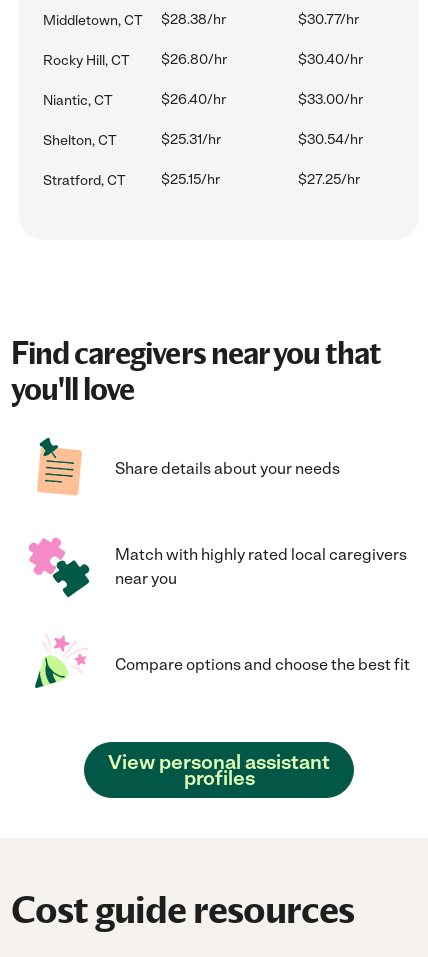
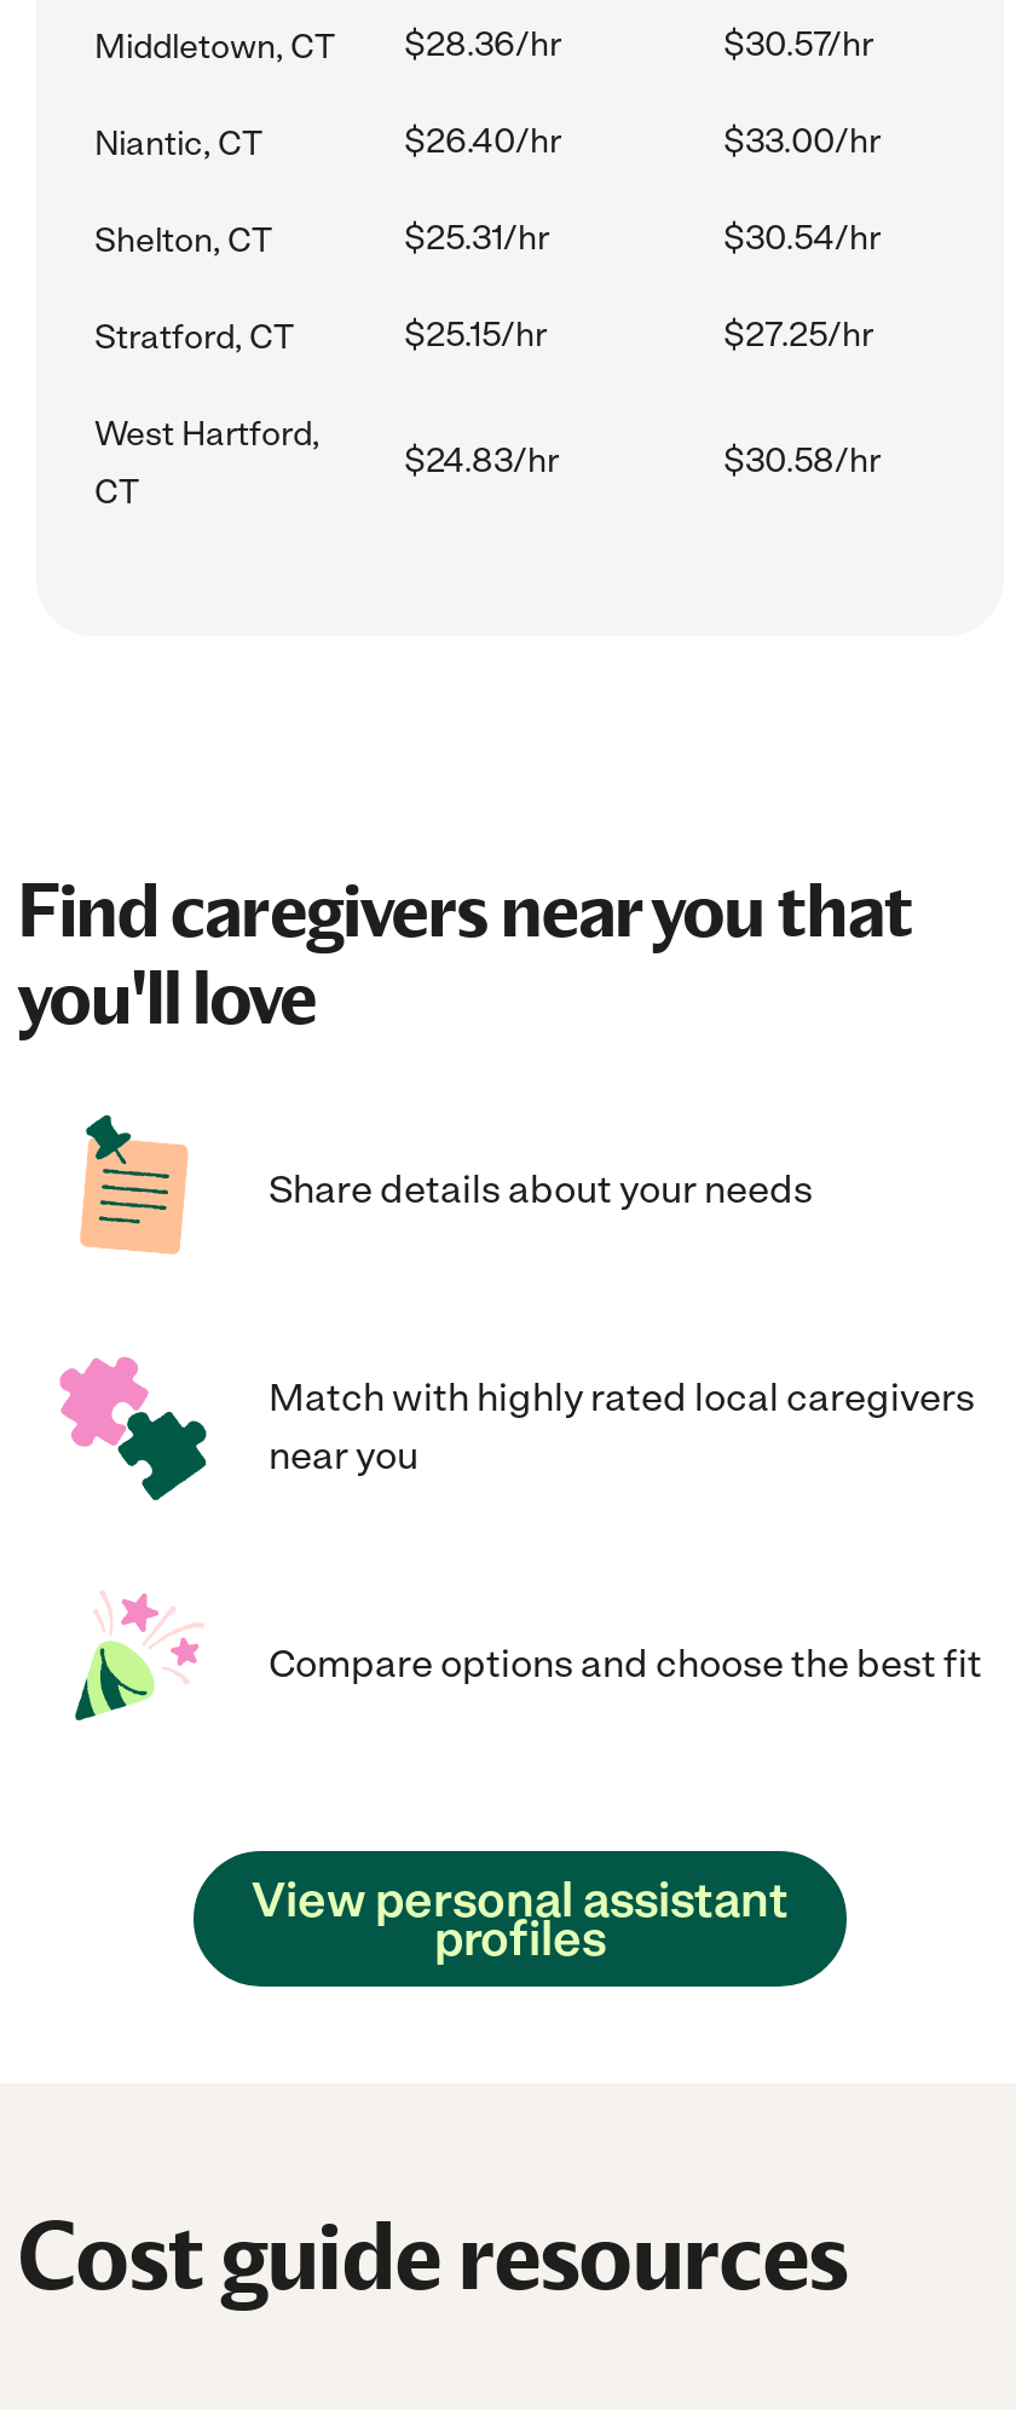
[43,11,363,69] $28.38/hr | $30.77/hr | Rocky Hill, CT | $26.80/hr | $30.40/hr -> [404,24,873,65] $28.36/hr | $30.57/hr
moved [43,91,363,189] -> [94,121,881,358]: Niantic, CT | $26.40/hr | $33.00/hr | ... | $25.15/hr | $27.25/hr
none -> [94,414,319,513] West Hartford, | CT
none -> [404,440,881,482] $24.83/hr | $30.58/hr

